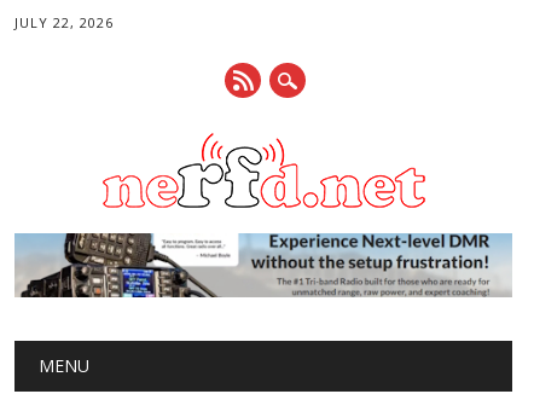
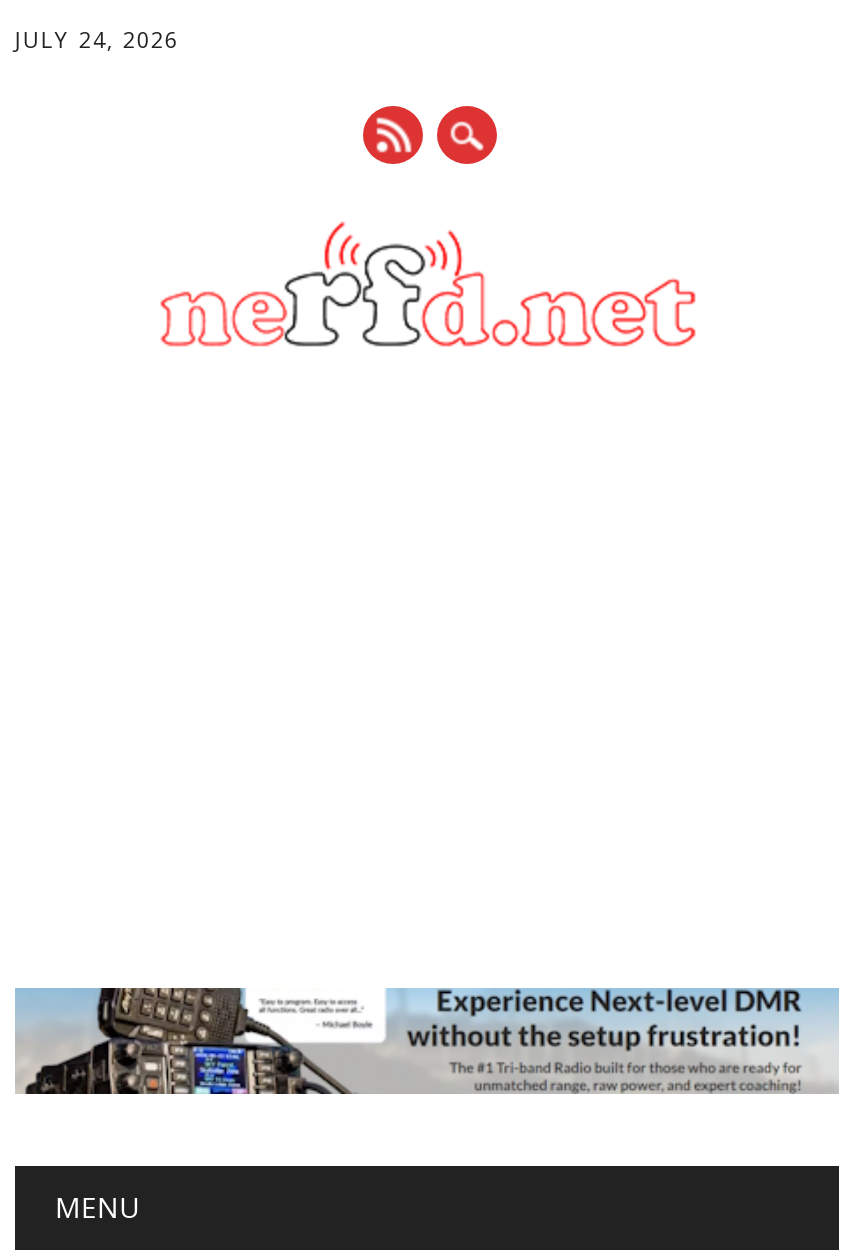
[14,13,113,31] JULY 22, 2026 -> [15,24,179,54] JULY 24, 2026

